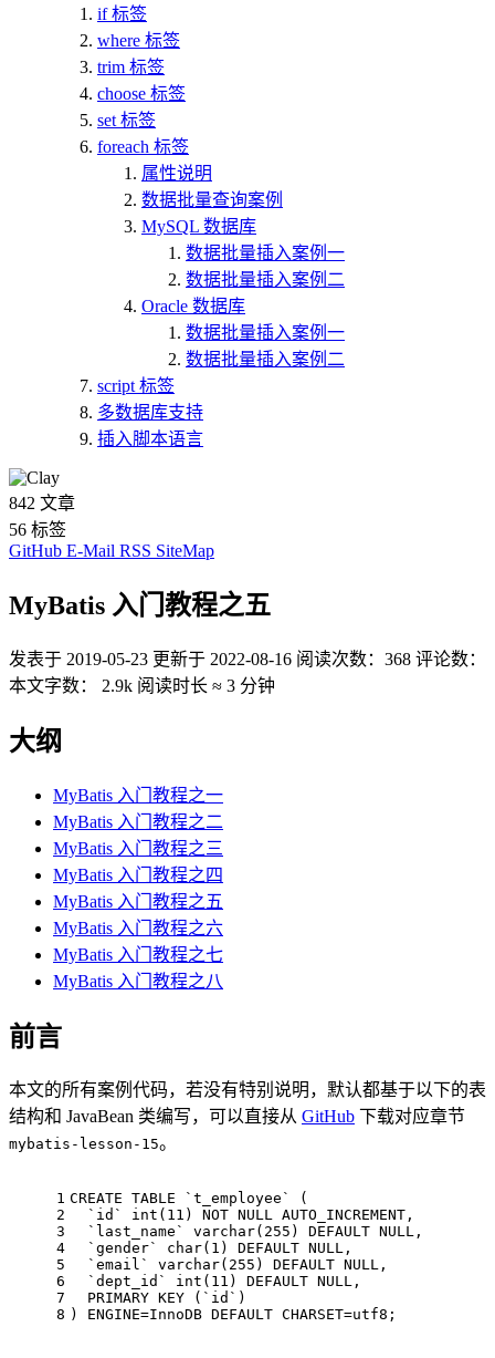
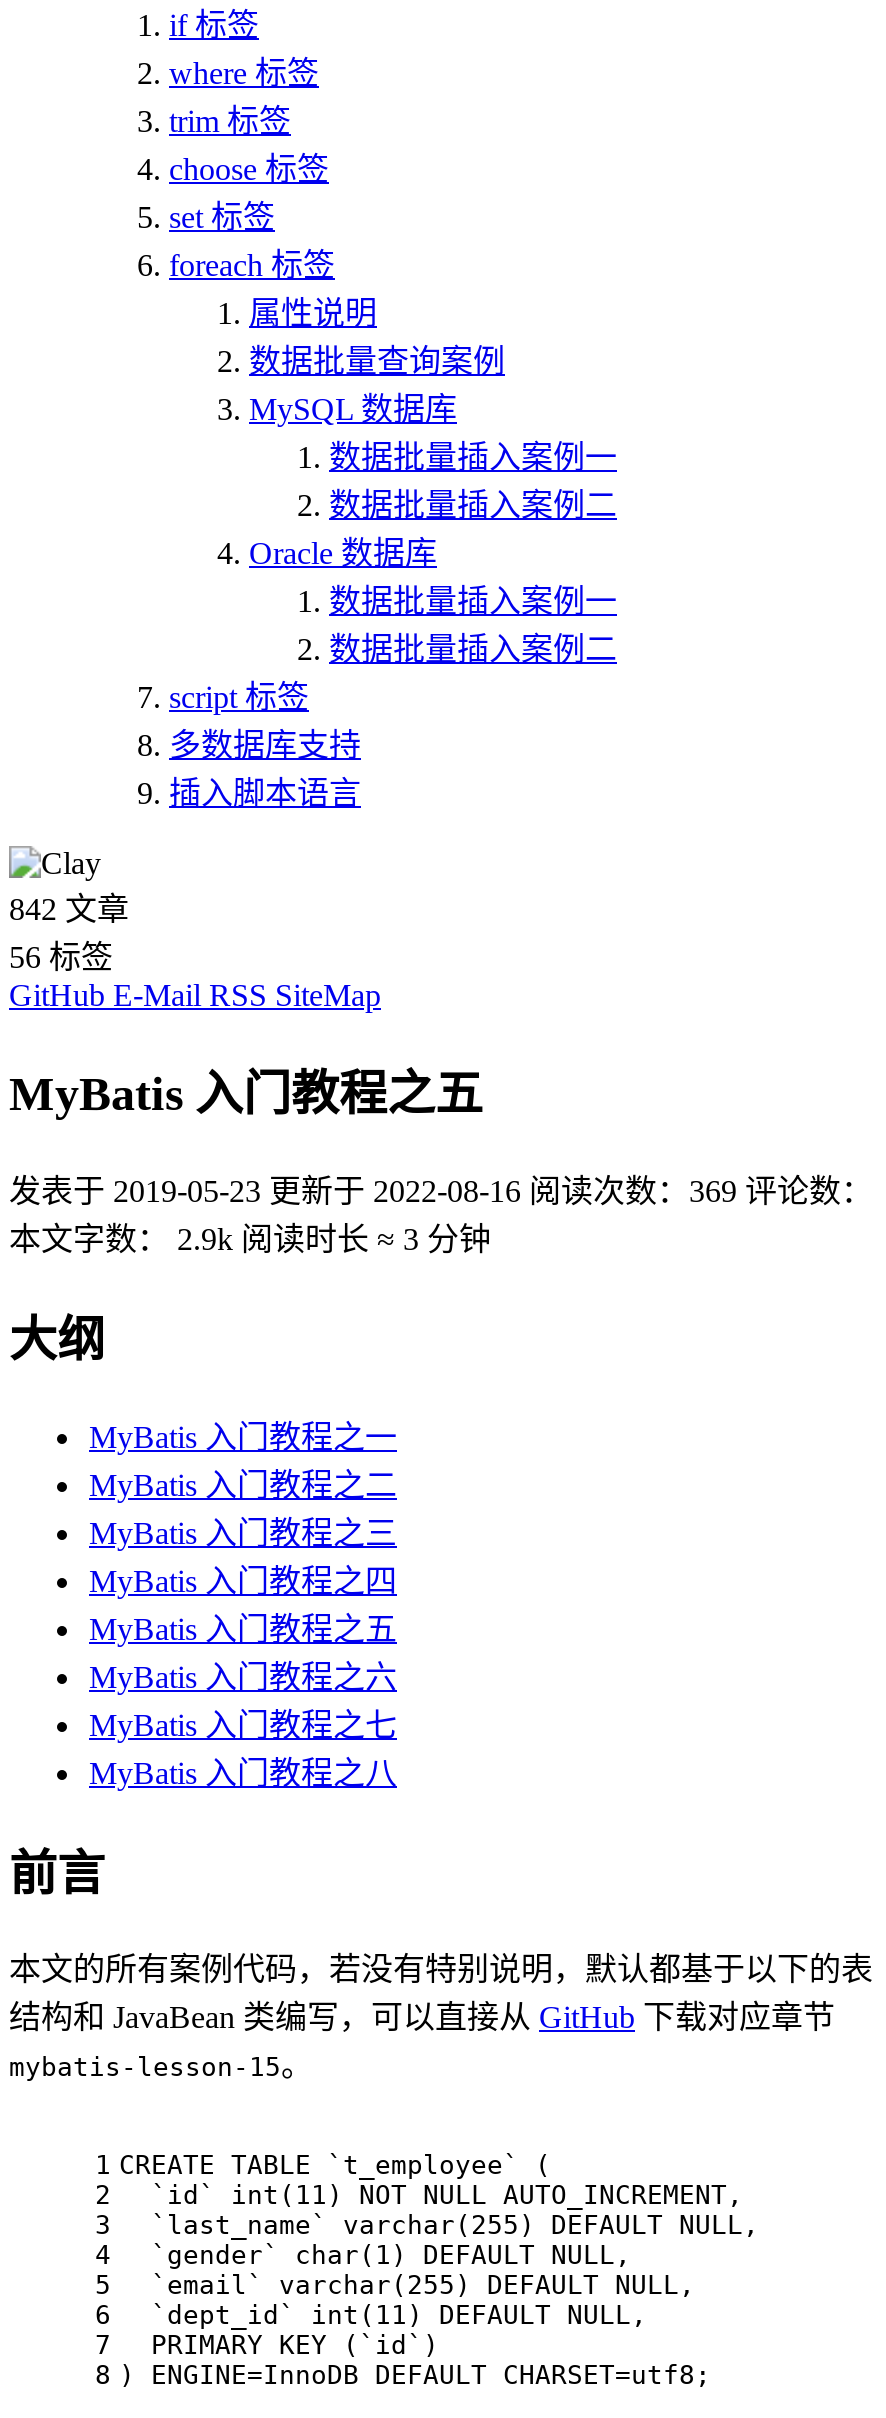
[9,649,486,668] 发表于 2019-05-23 更新于 2022-08-16 阅读次数：368 评论数： -> [9,1174,873,1208] 发表于 2019-05-23 更新于 2022-08-16 阅读次数：369 评论数：

